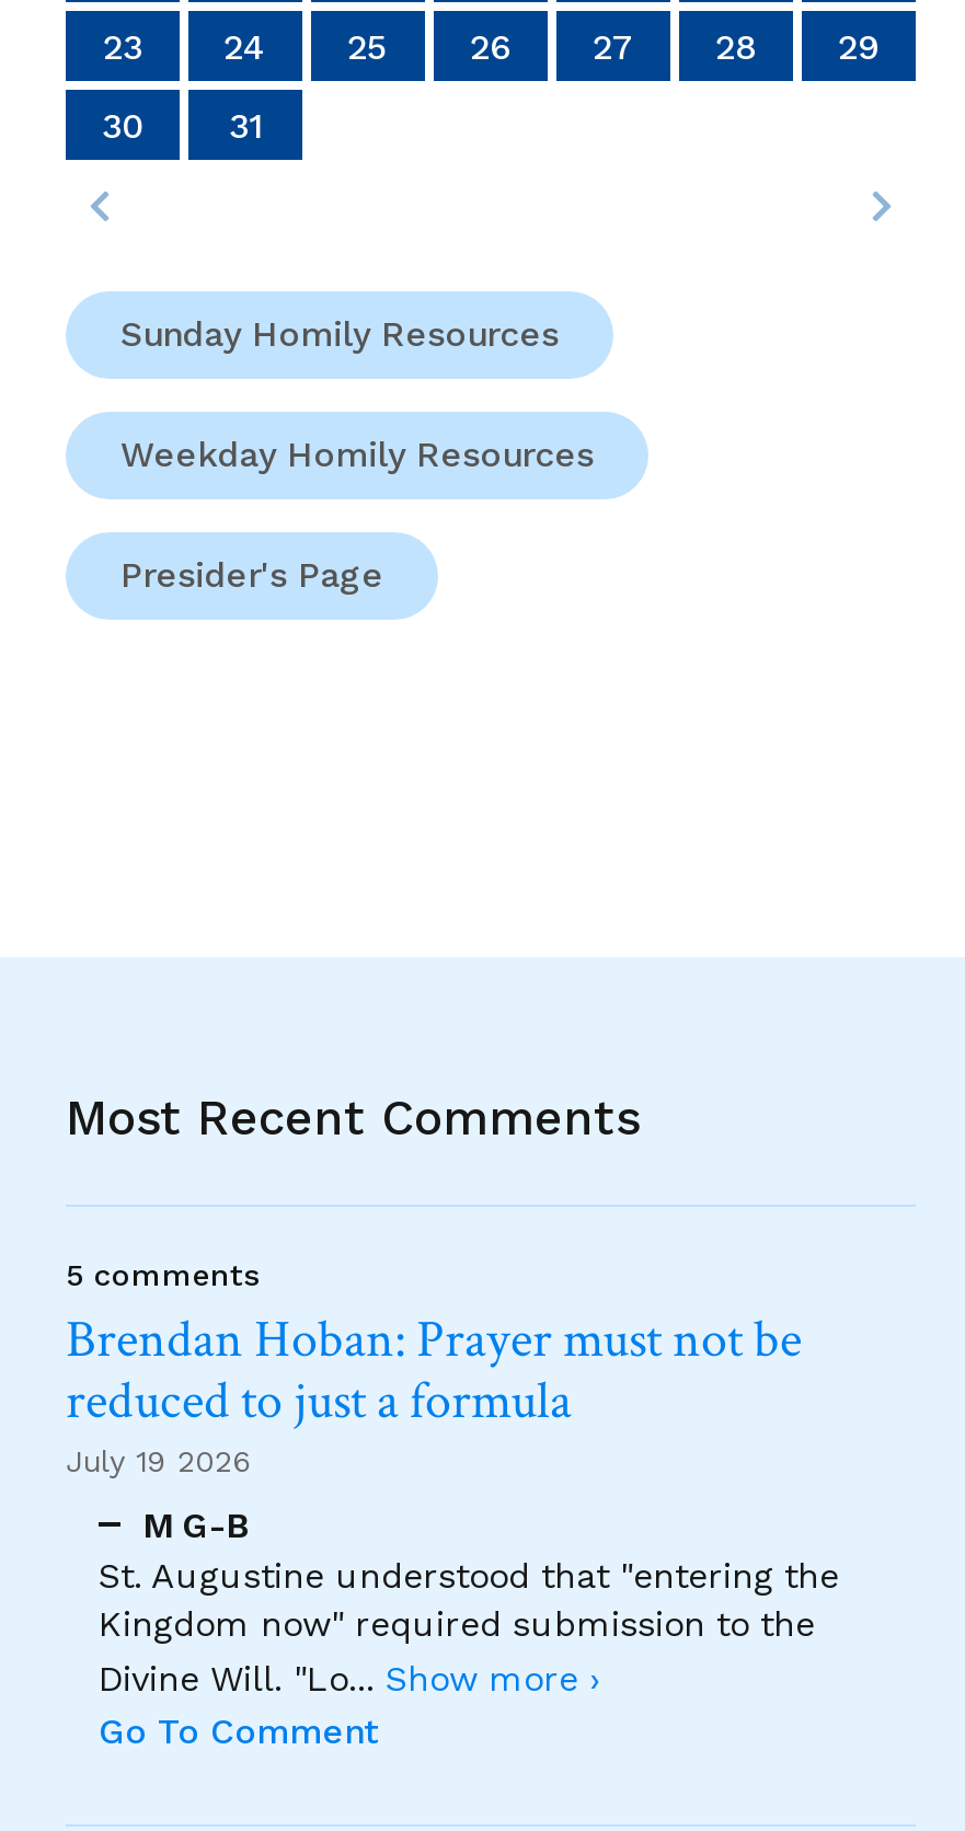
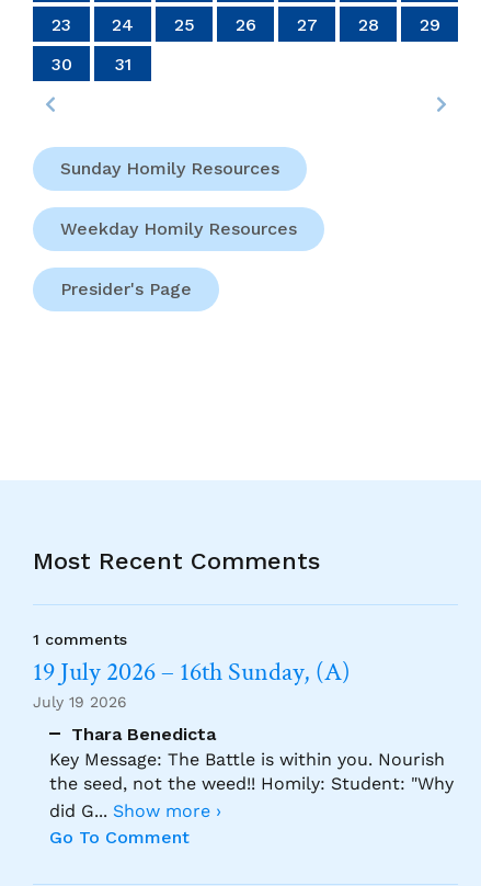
[66,1257,802,1435] 5 comments | Brendan Hoban: Prayer must not be | reduced to just a formula -> [33,631,351,689] 1 comments | 19 July 2026 – 16th Sunday, (A)
[99,1504,839,1698] M G-B | St. Augustine understood that "entering the | Kingdom now" required submission to the | Divine Will. "Lo... Show more › -> [49,723,454,821] Thara Benedicta | Key Message: The Battle is within you. Nourish | the seed, not the weed!! Homily: Student: "Why | did G... Show more ›

